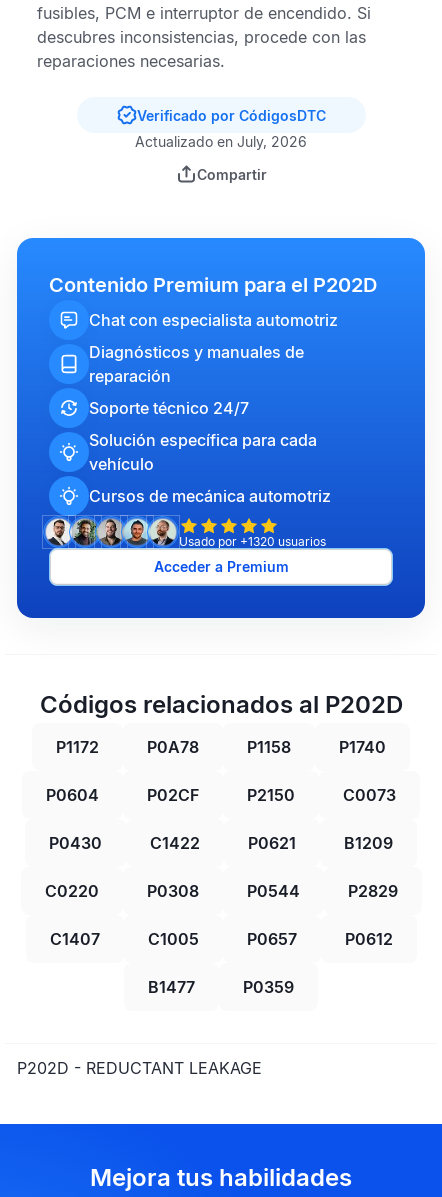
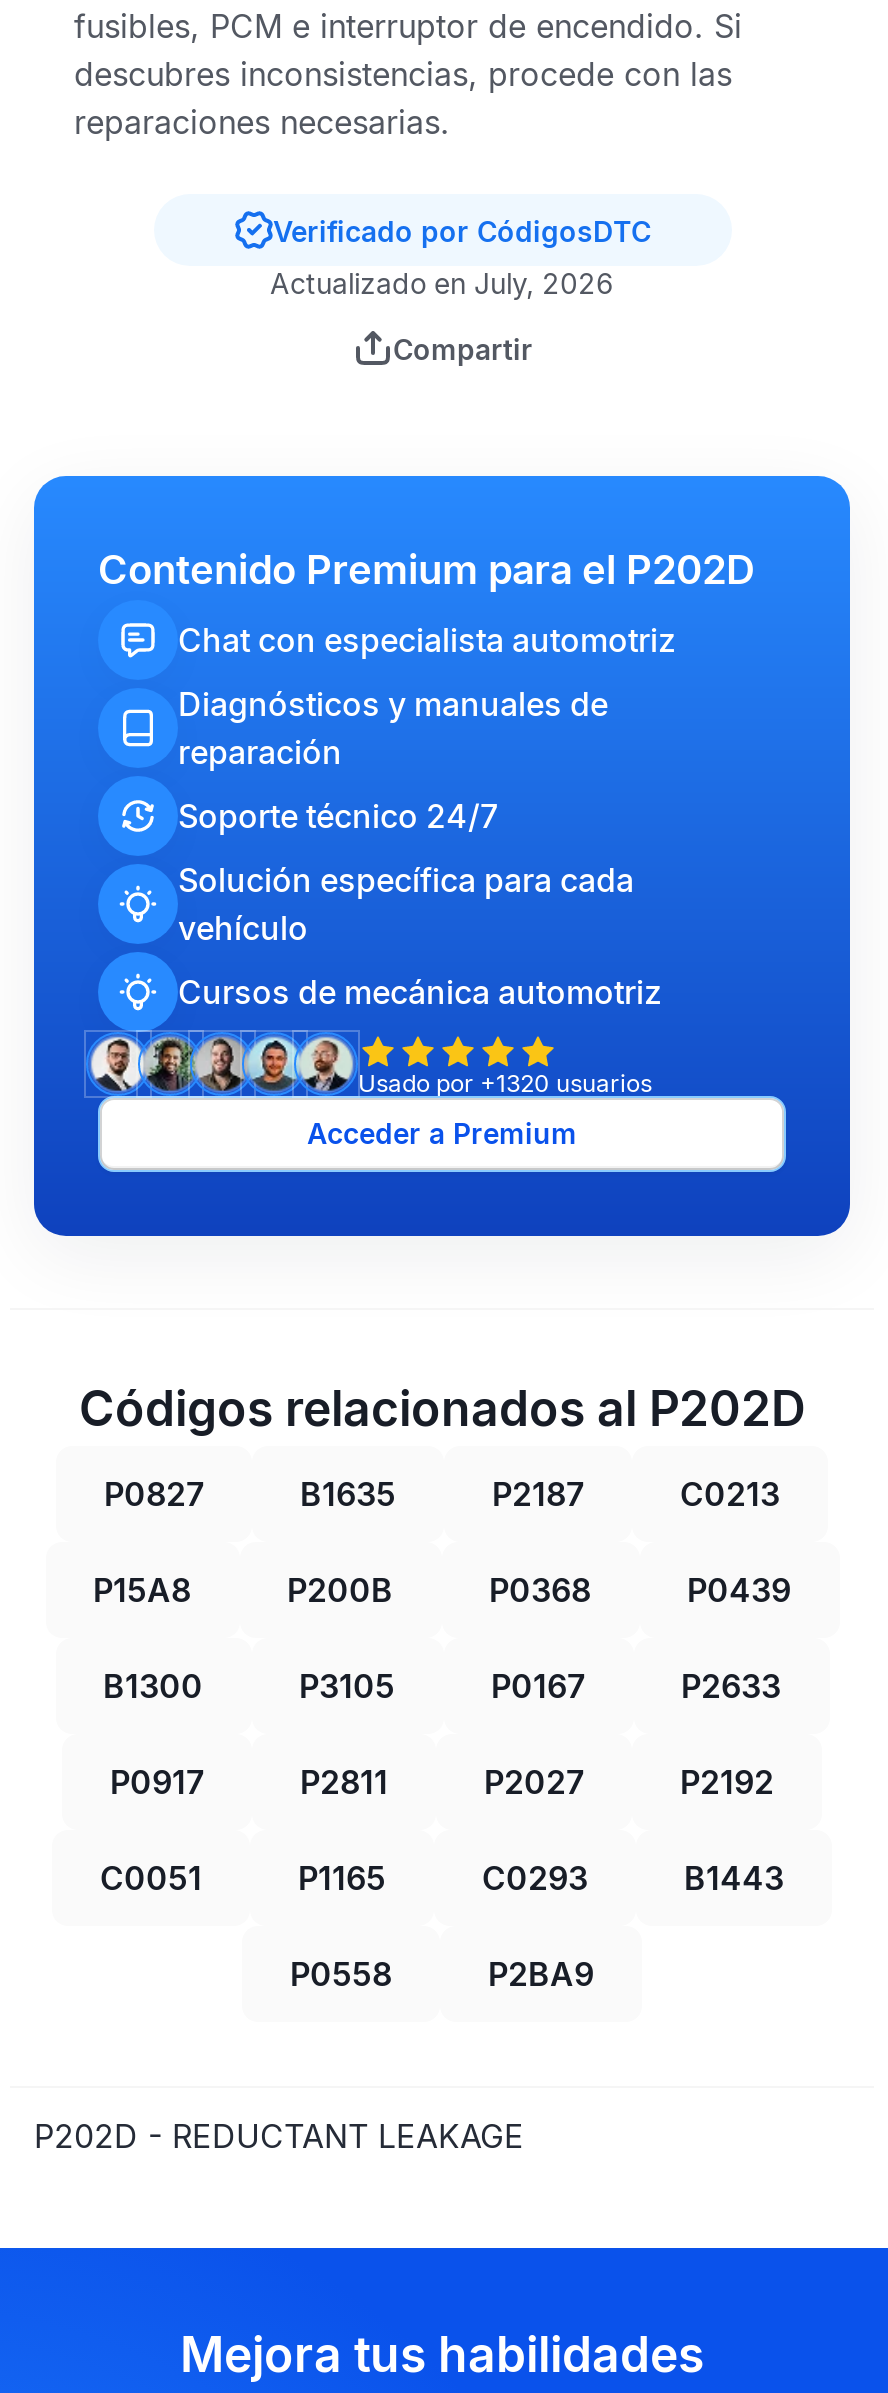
[56,737,386,757] P1172 | P0A78 | P1158 | P1740 -> [104,1474,780,1514] P0827 | B1635 | P2187 | C0213
[46,785,396,805] P0604 | P02CF | P2150 | C0073 -> [93,1570,791,1610] P15A8 | P200B | P0368 | P0439
[49,833,393,853] P0430 | C1422 | P0621 | B1209 -> [103,1666,781,1706] B1300 | P3105 | P0167 | P2633
[44,881,397,901] C0220 | P0308 | P0544 | P2829 -> [110,1762,774,1802] P0917 | P2811 | P2027 | P2192
[49,929,392,949] C1407 | C1005 | P0657 | P0612 -> [100,1858,784,1898] C0051 | P1165 | C0293 | B1443
[148,977,294,997] B1477 | P0359 -> [290,1954,594,1994] P0558 | P2BA9

